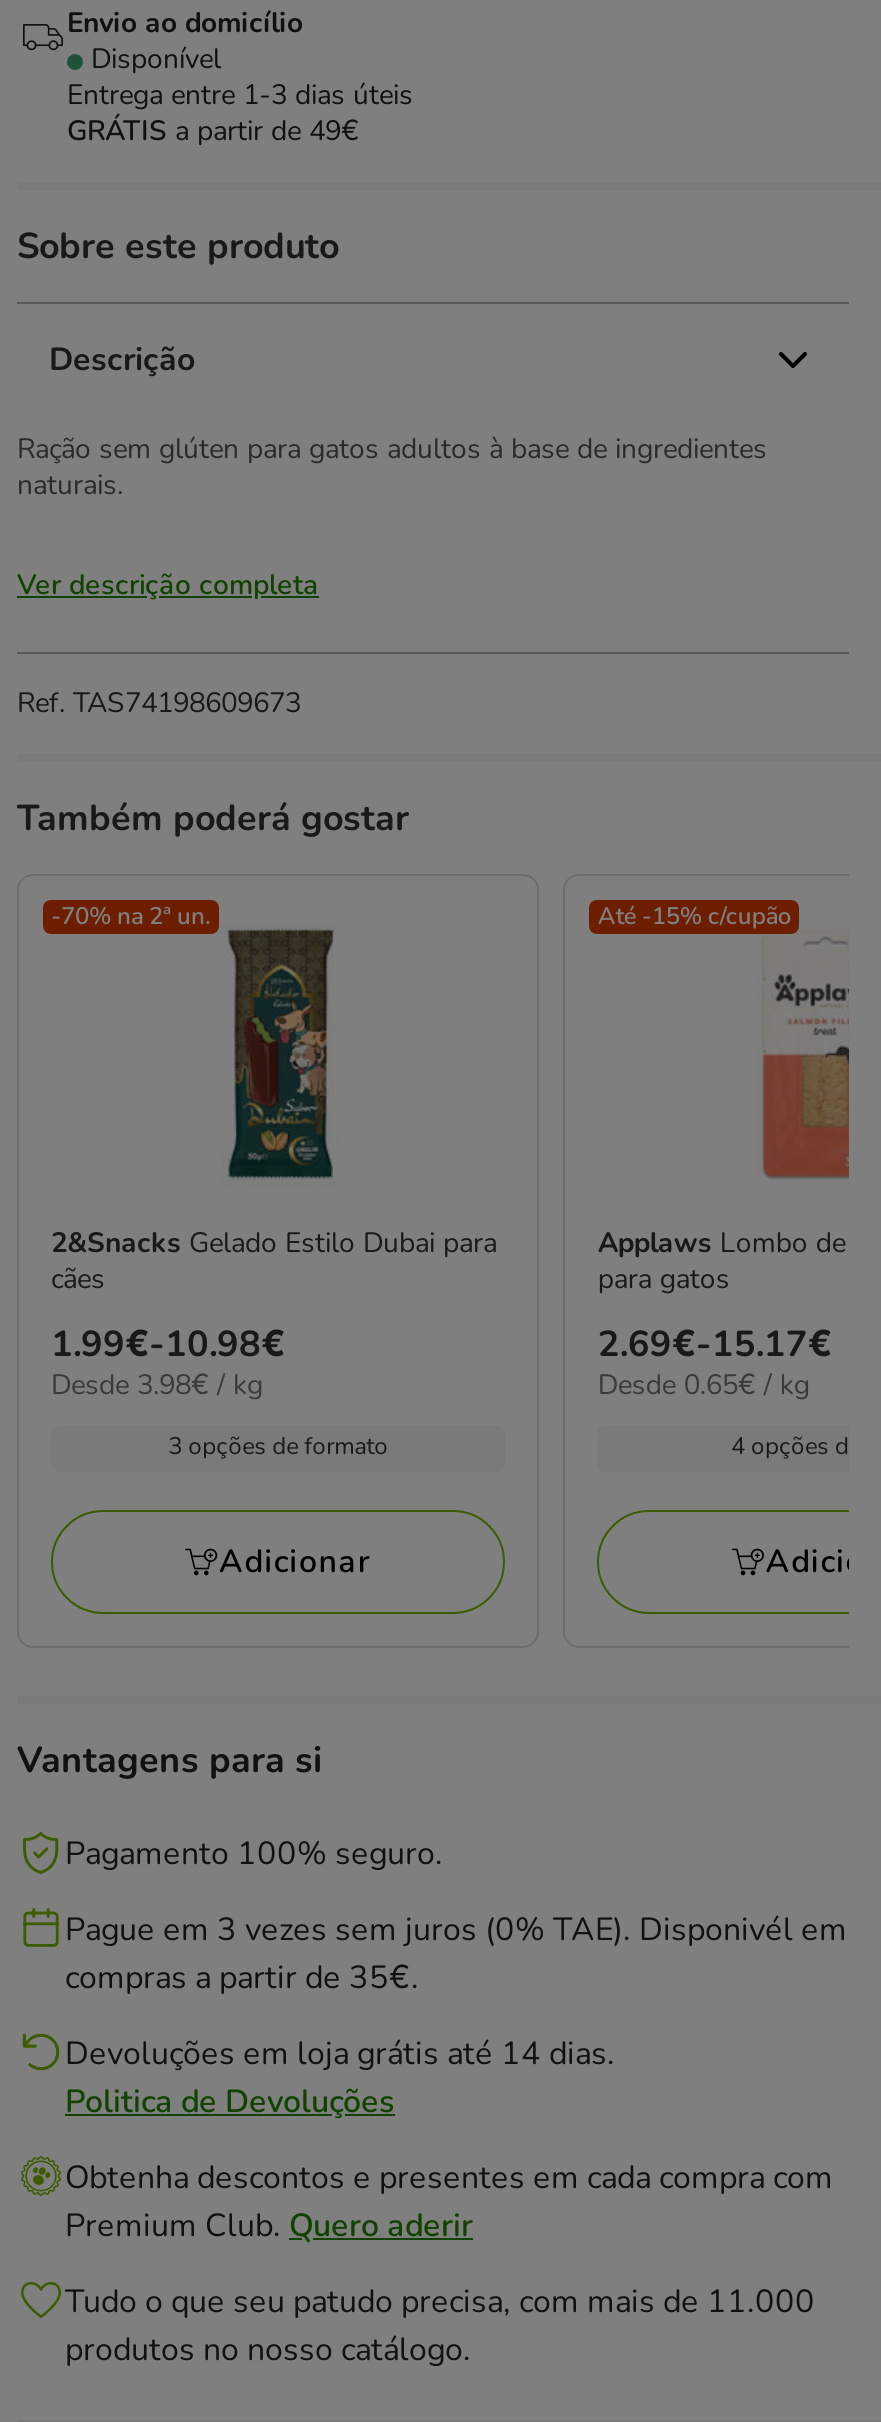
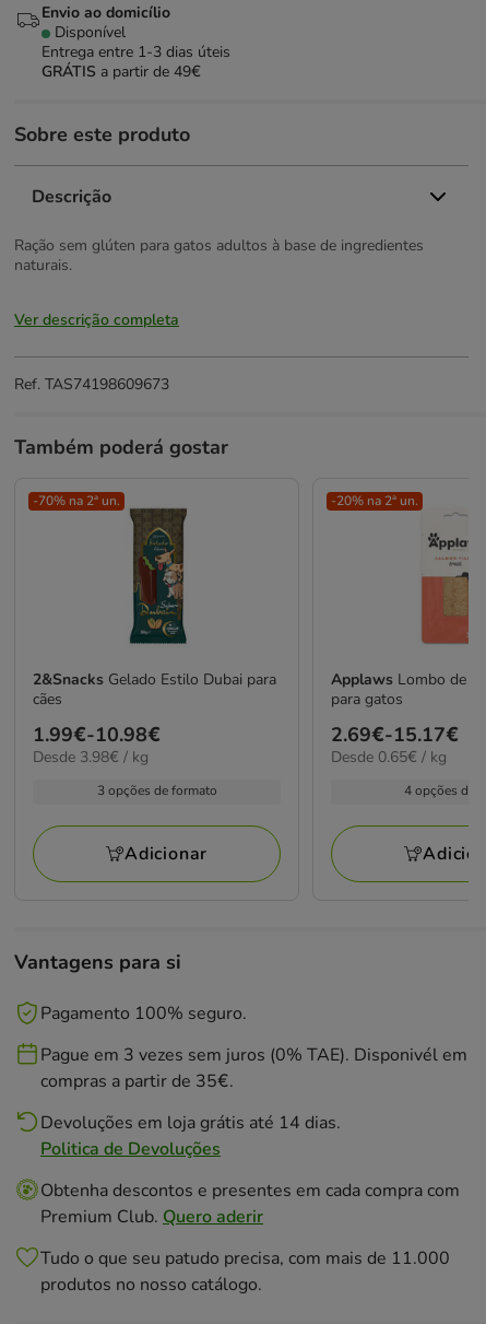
[598,900,792,932] Até -15% c/cupão -> [331,492,419,509] -20% na 2ª un.

